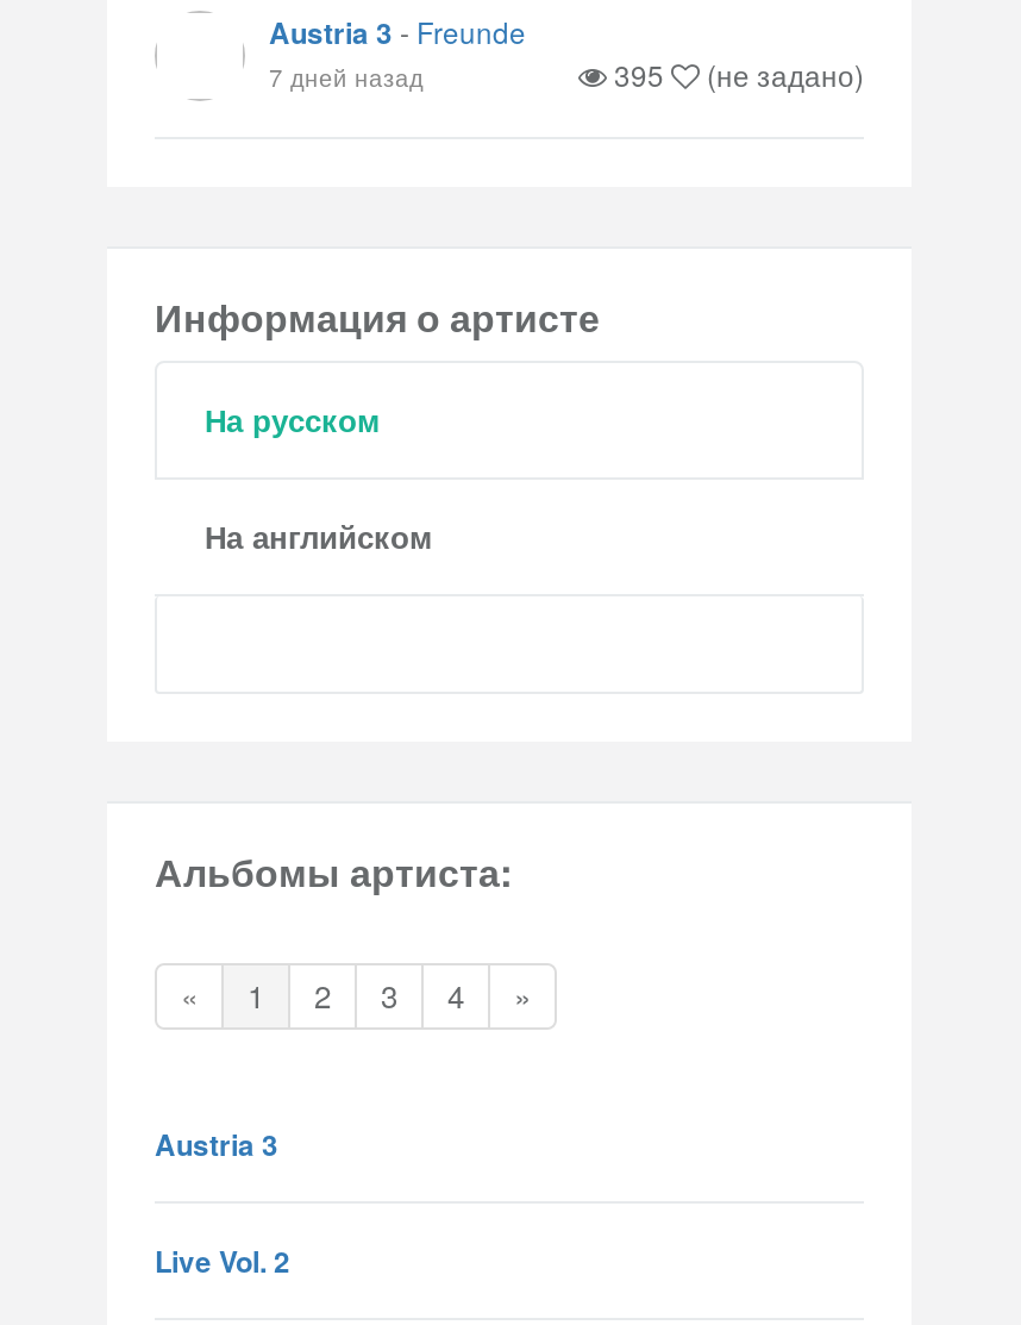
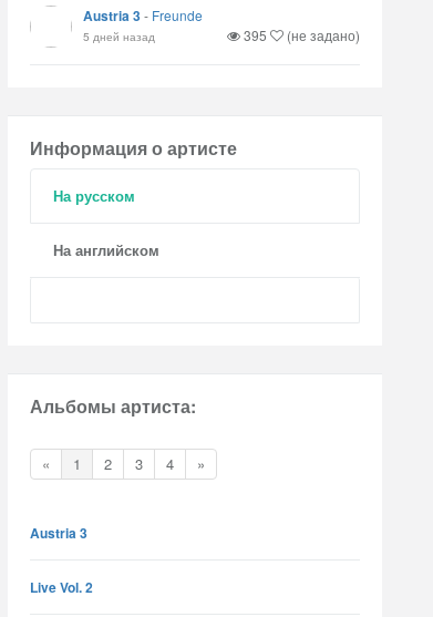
[269,58,424,94] 7 дней назад -> [83,28,155,44] 5 дней назад

